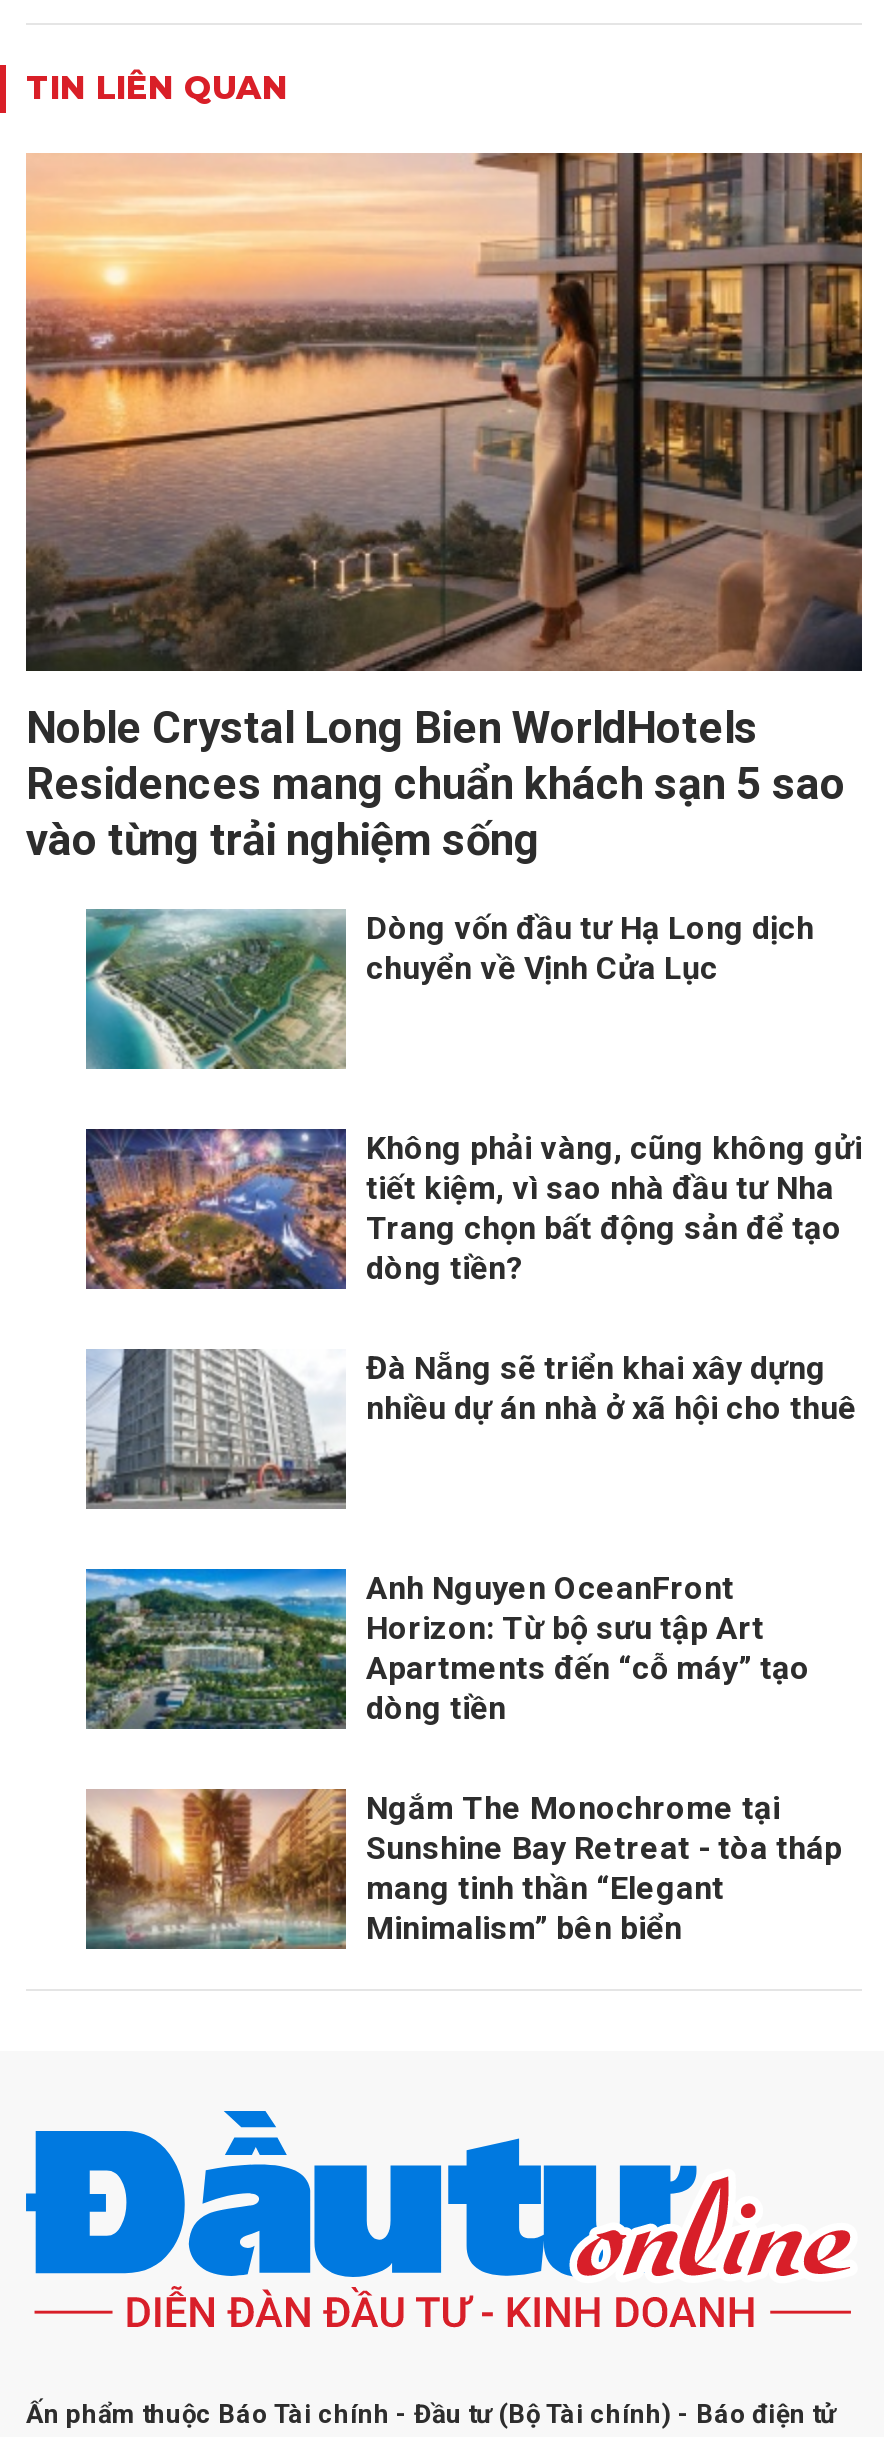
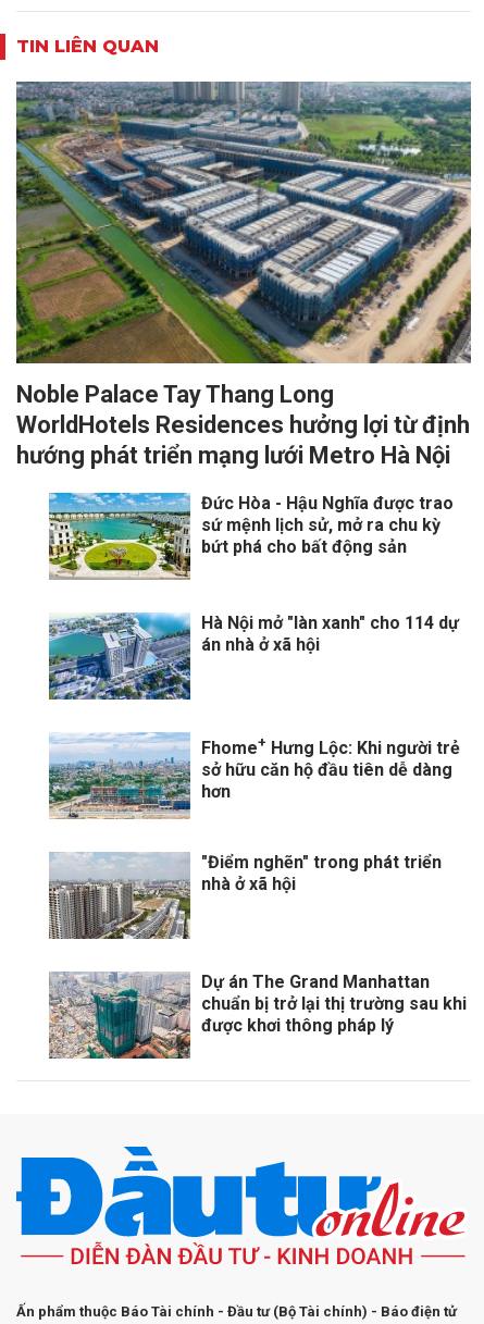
[24,151,864,865] [image] | Noble Crystal Long Bien WorldHotels | Residences mang chuẩn khách sạn 5 sao | vào từng trải nghiệm sống -> [15,81,472,469] [image] | Noble Palace Tay Thang Long | WorldHotels Residences hưởng lợi từ định | hướng phát triển mạng lưới Metro Hà Nội
[84,909,814,1071] [image] | Dòng vốn đầu tư Hạ Long dịch | chuyển về Vịnh Cửa Lục -> [48,492,454,580] [image] | Đức Hòa - Hậu Nghĩa được trao | sứ mệnh lịch sử, mở ra chu kỳ | bứt phá cho bất động sản
[84,1127,862,1291] [image] | Không phải vàng, cũng không gửi | tiết kiệm, vì sao nhà đầu tư Nha | Trang chọn bất động sản để tạo | dòng tiền? -> [48,612,459,701] [image] | Hà Nội mở "làn xanh" cho 114 dự | án nhà ở xã hội
[86,1347,858,1509] [image] | Đà Nẵng sẽ triển khai xây dựng | nhiều dự án nhà ở xã hội cho thuê -> [49,732,460,819] [image] | Fhome+ Hưng Lộc: Khi người trẻ | sở hữu căn hộ đầu tiên dễ dàng | hơn
[86,1567,810,1731] [image] | Anh Nguyen OceanFront | Horizon: Từ bộ sưu tập Art | Apartments đến “cỗ máy” tạo | dòng tiền -> [49,852,442,940] [image] | "Điểm nghẽn" trong phát triển | nhà ở xã hội
[86,1787,842,1951] [image] | Ngắm The Monochrome tại | Sunshine Bay Retreat - tòa tháp | mang tinh thần “Elegant | Minimalism” bên biển -> [49,972,467,1060] [image] | Dự án The Grand Manhattan | chuẩn bị trở lại thị trường sau khi | được khơi thông pháp lý

